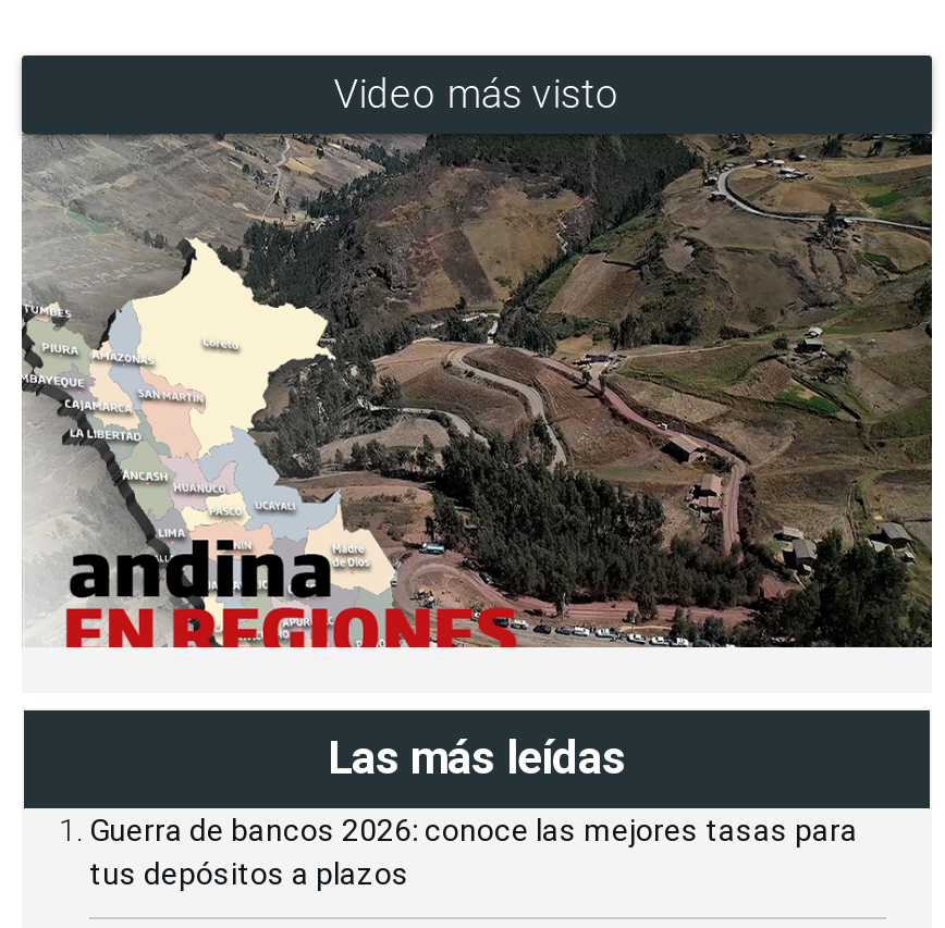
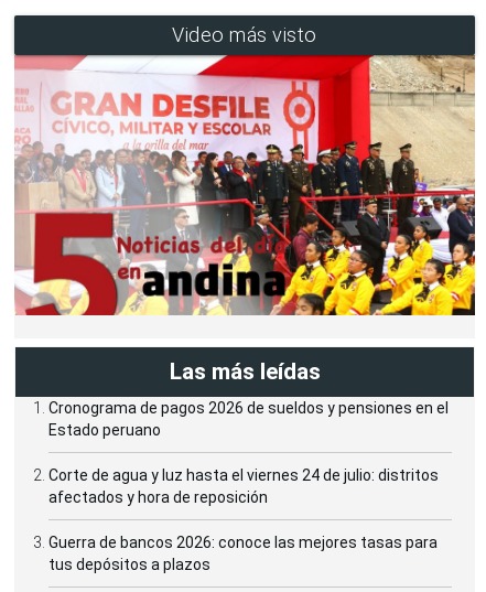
[20,134,934,649] [image] -> [14,54,476,316] [image]
none -> [48,399,449,505] Cronograma de pagos 2026 de sueldos y pensiones en el | Estado peruano | Corte de agua y luz hasta el viernes 24 de julio: distritos | afectados y hora de reposición

